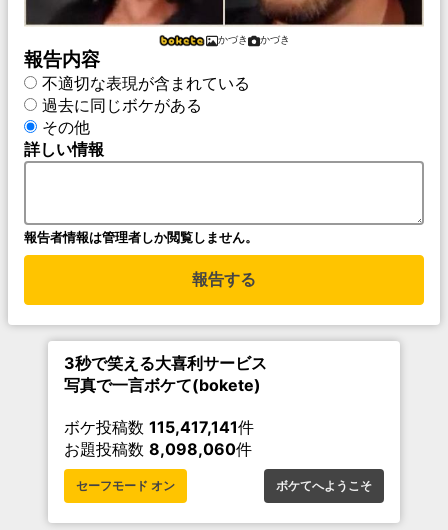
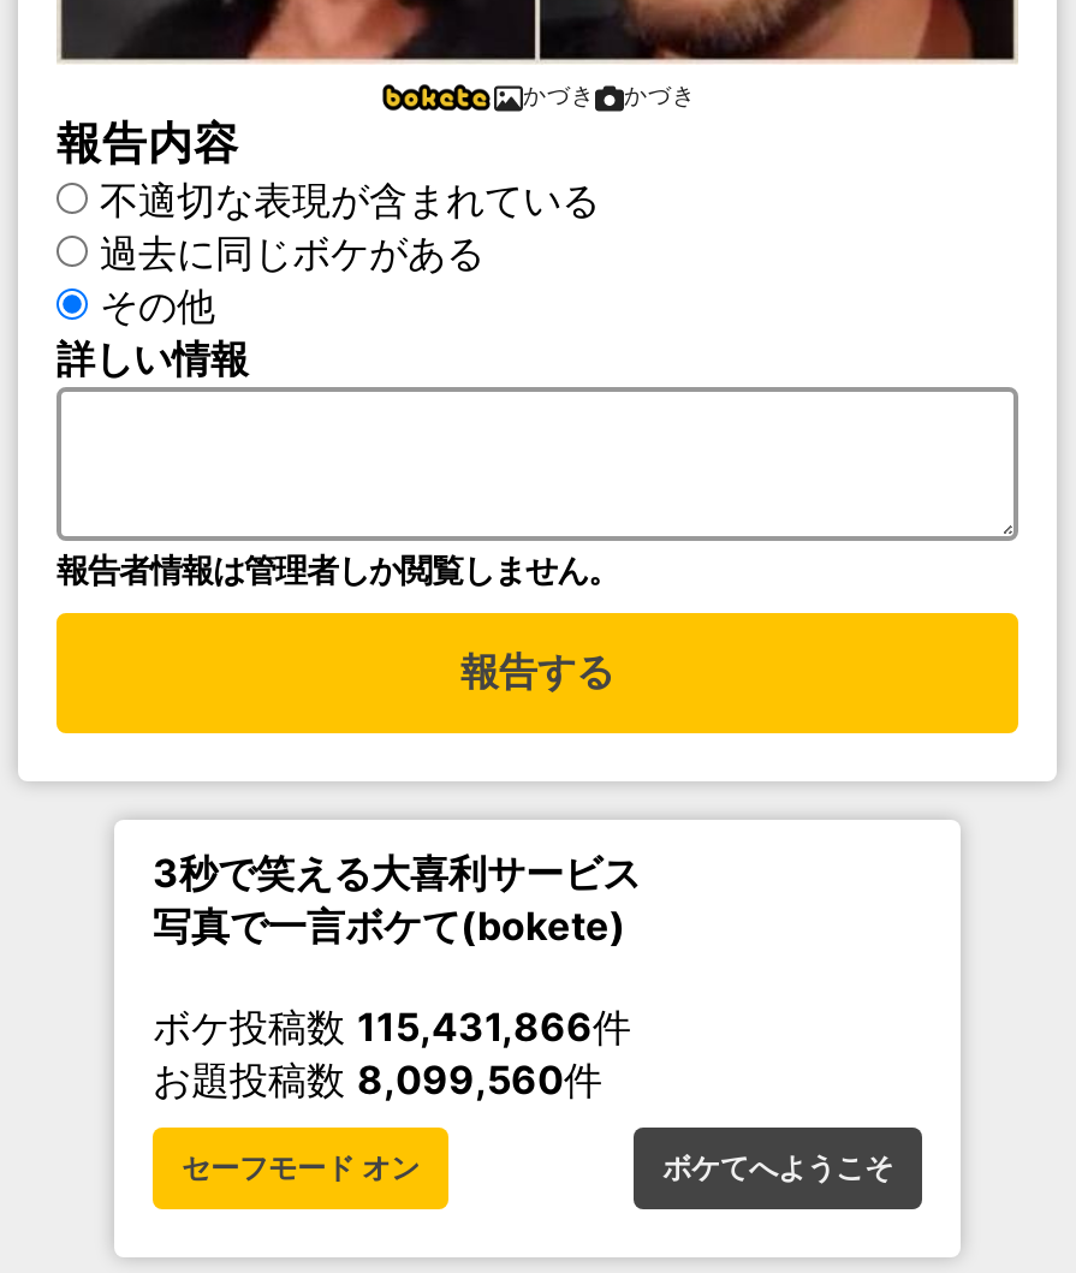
[64,417,254,437] ボケ投稿数115,417,141件 -> [153,1003,631,1051] ボケ投稿数115,431,866件
[64,439,252,459] お題投稿数8,098,060件 -> [153,1055,602,1104] お題投稿数8,099,560件

